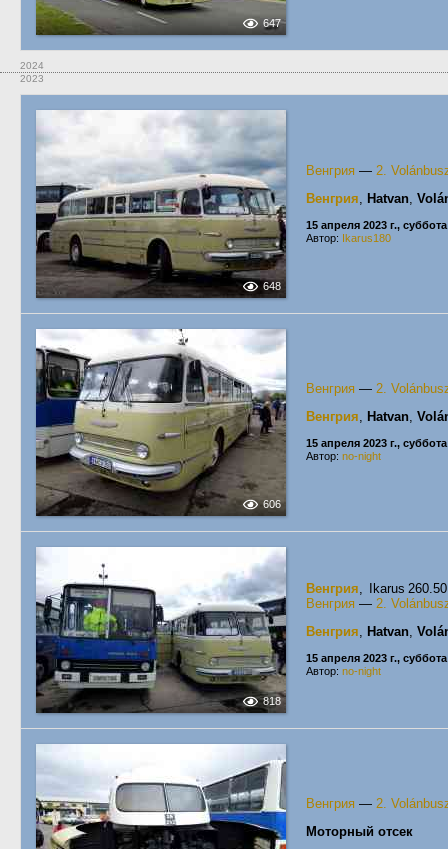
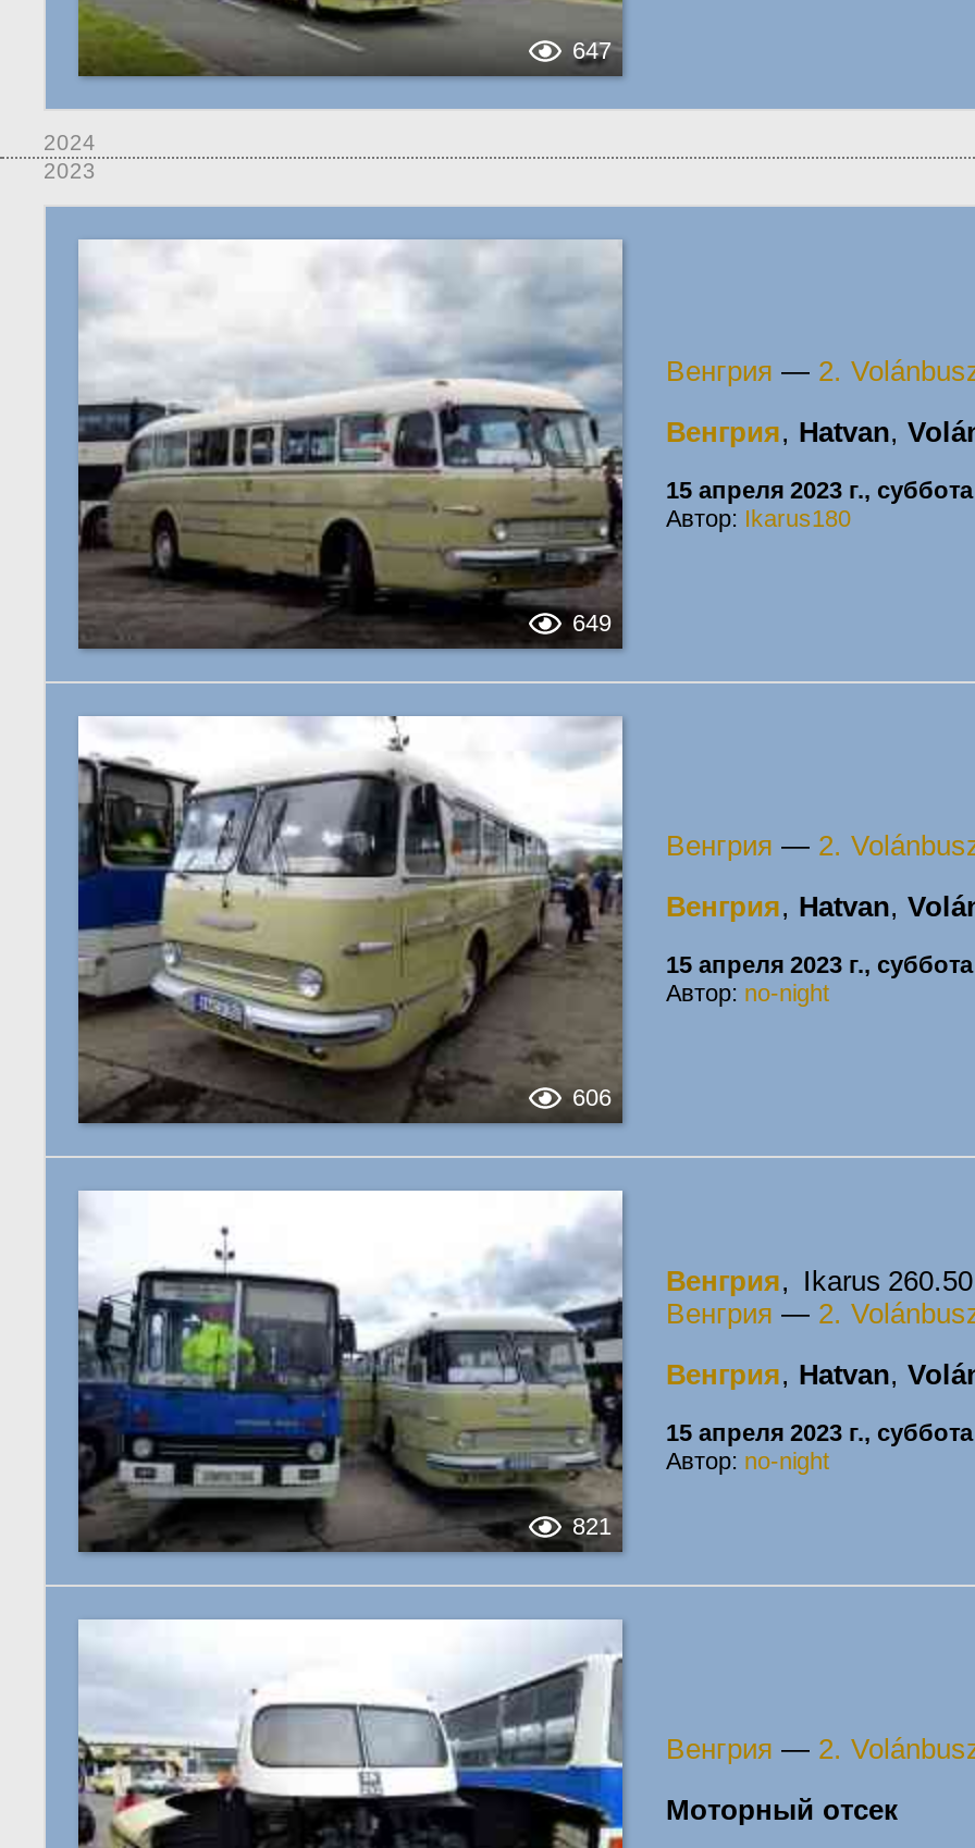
[263,280,281,292] 648 -> [572,609,612,636] 649
[263,695,281,707] 818 -> [572,1513,612,1539] 821

